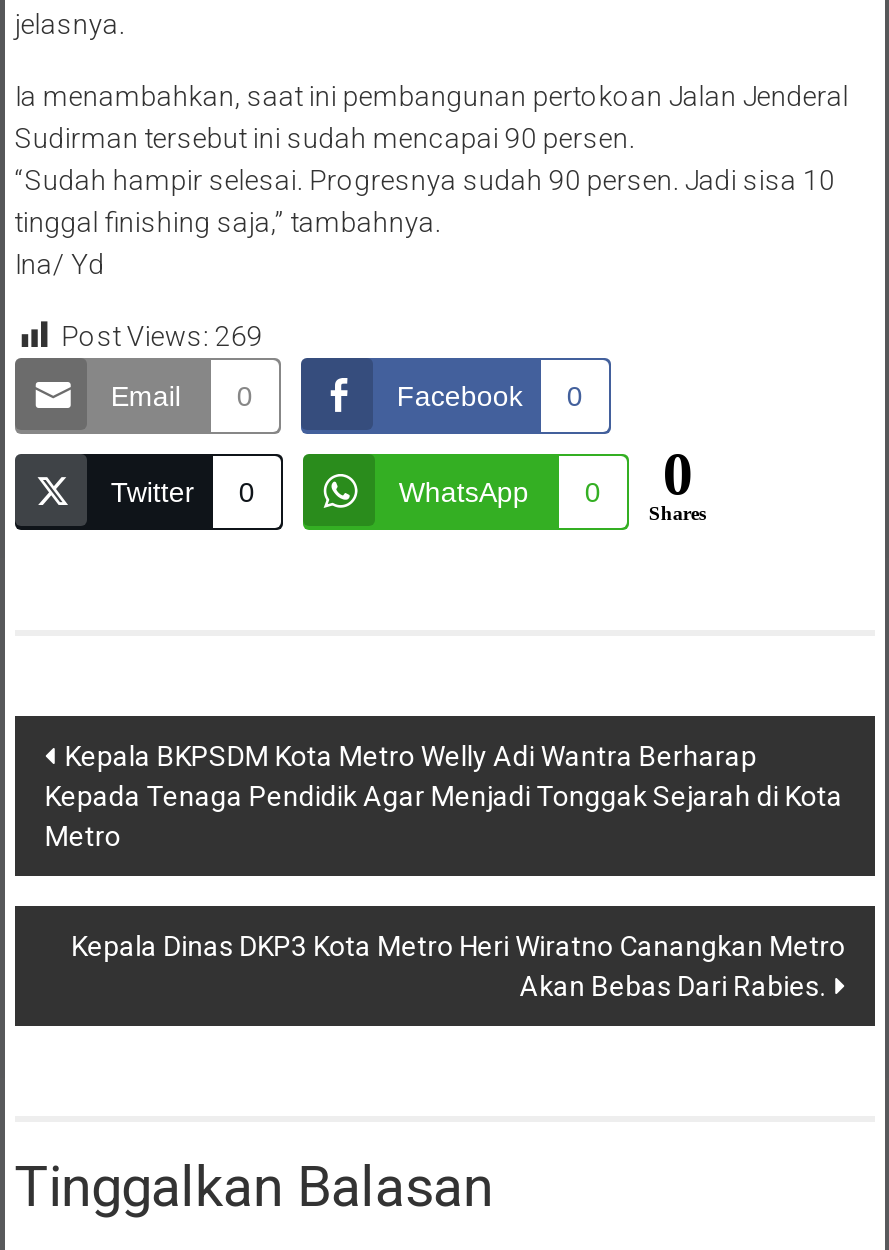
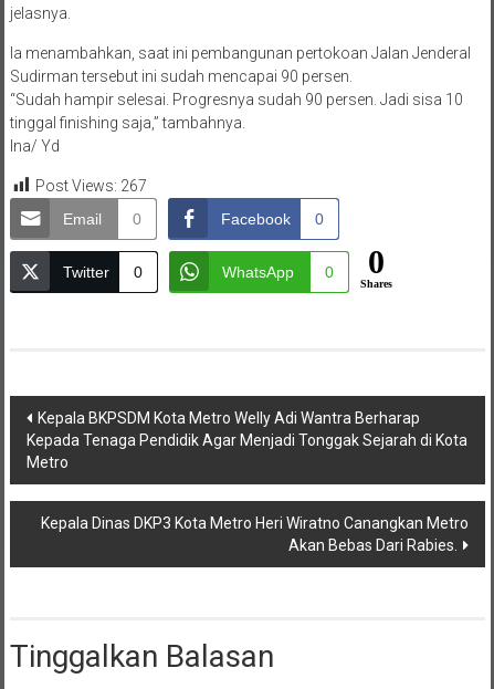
[61,320,263,352] Post Views: 269 -> [35,177,147,194] Post Views: 267

